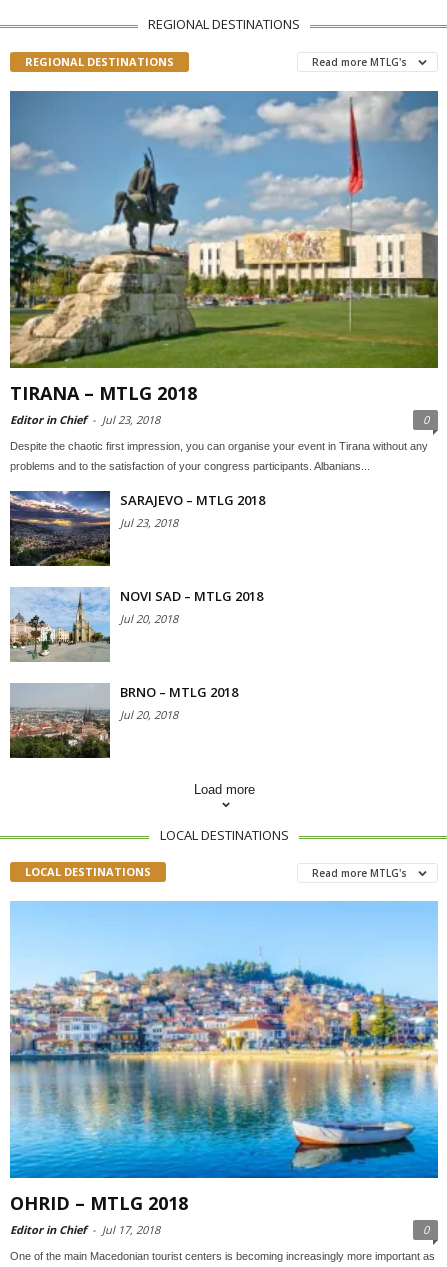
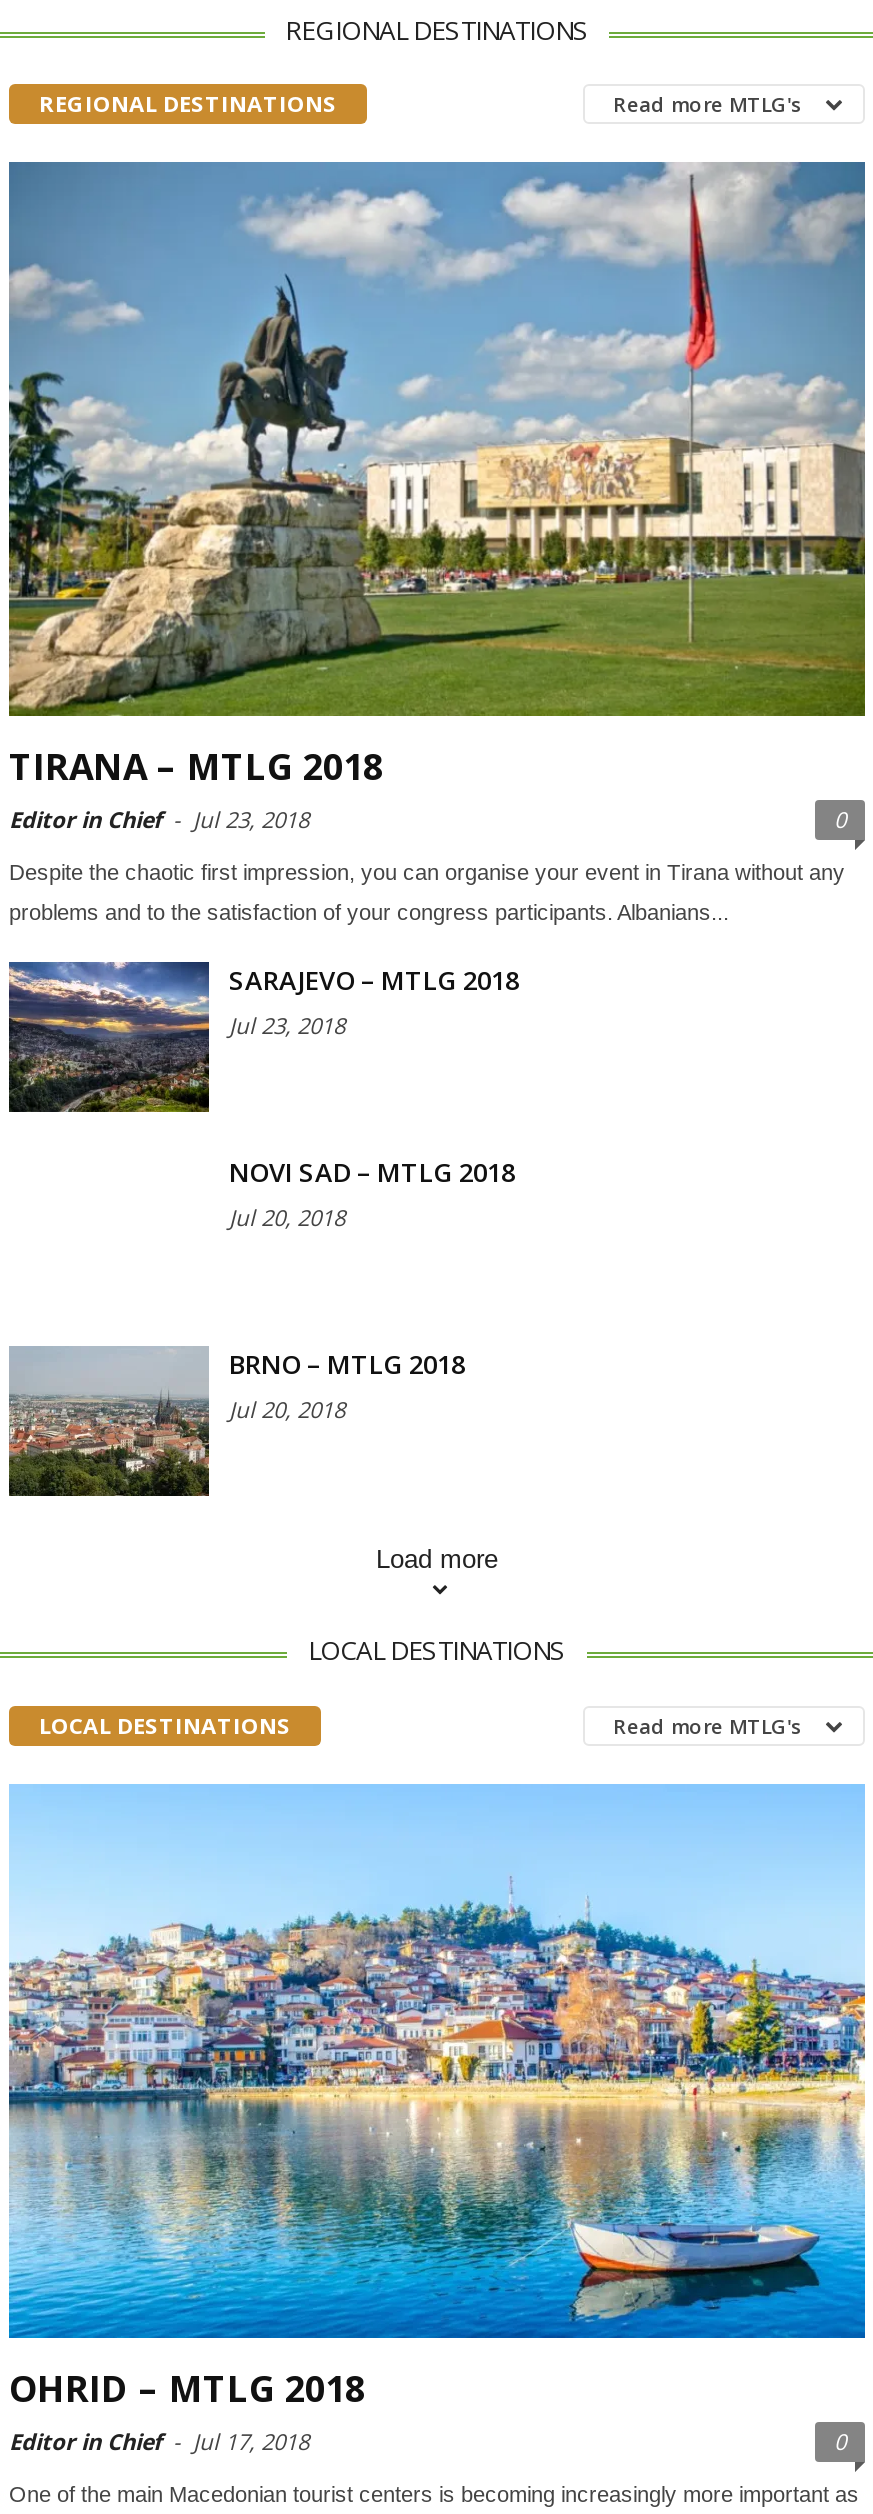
[9,587,111,663] [image] -> none

